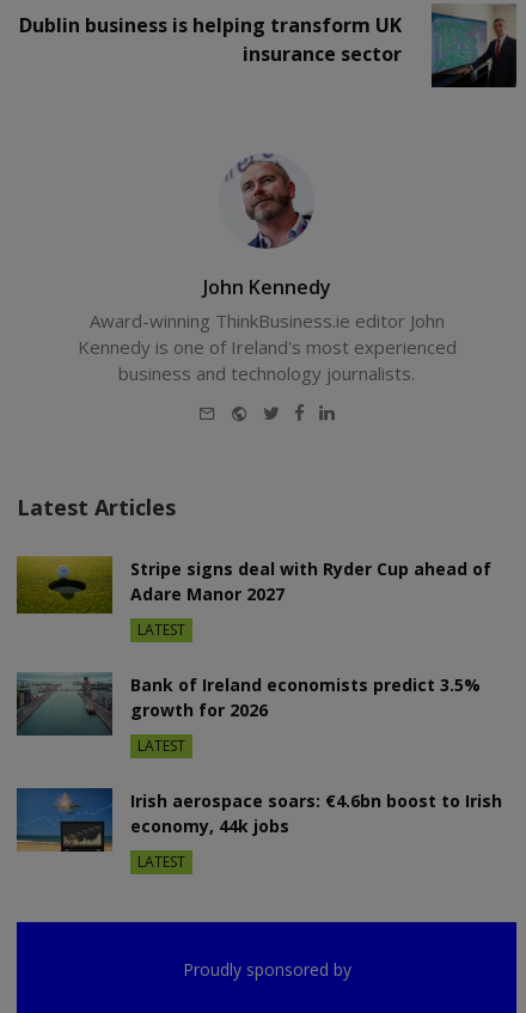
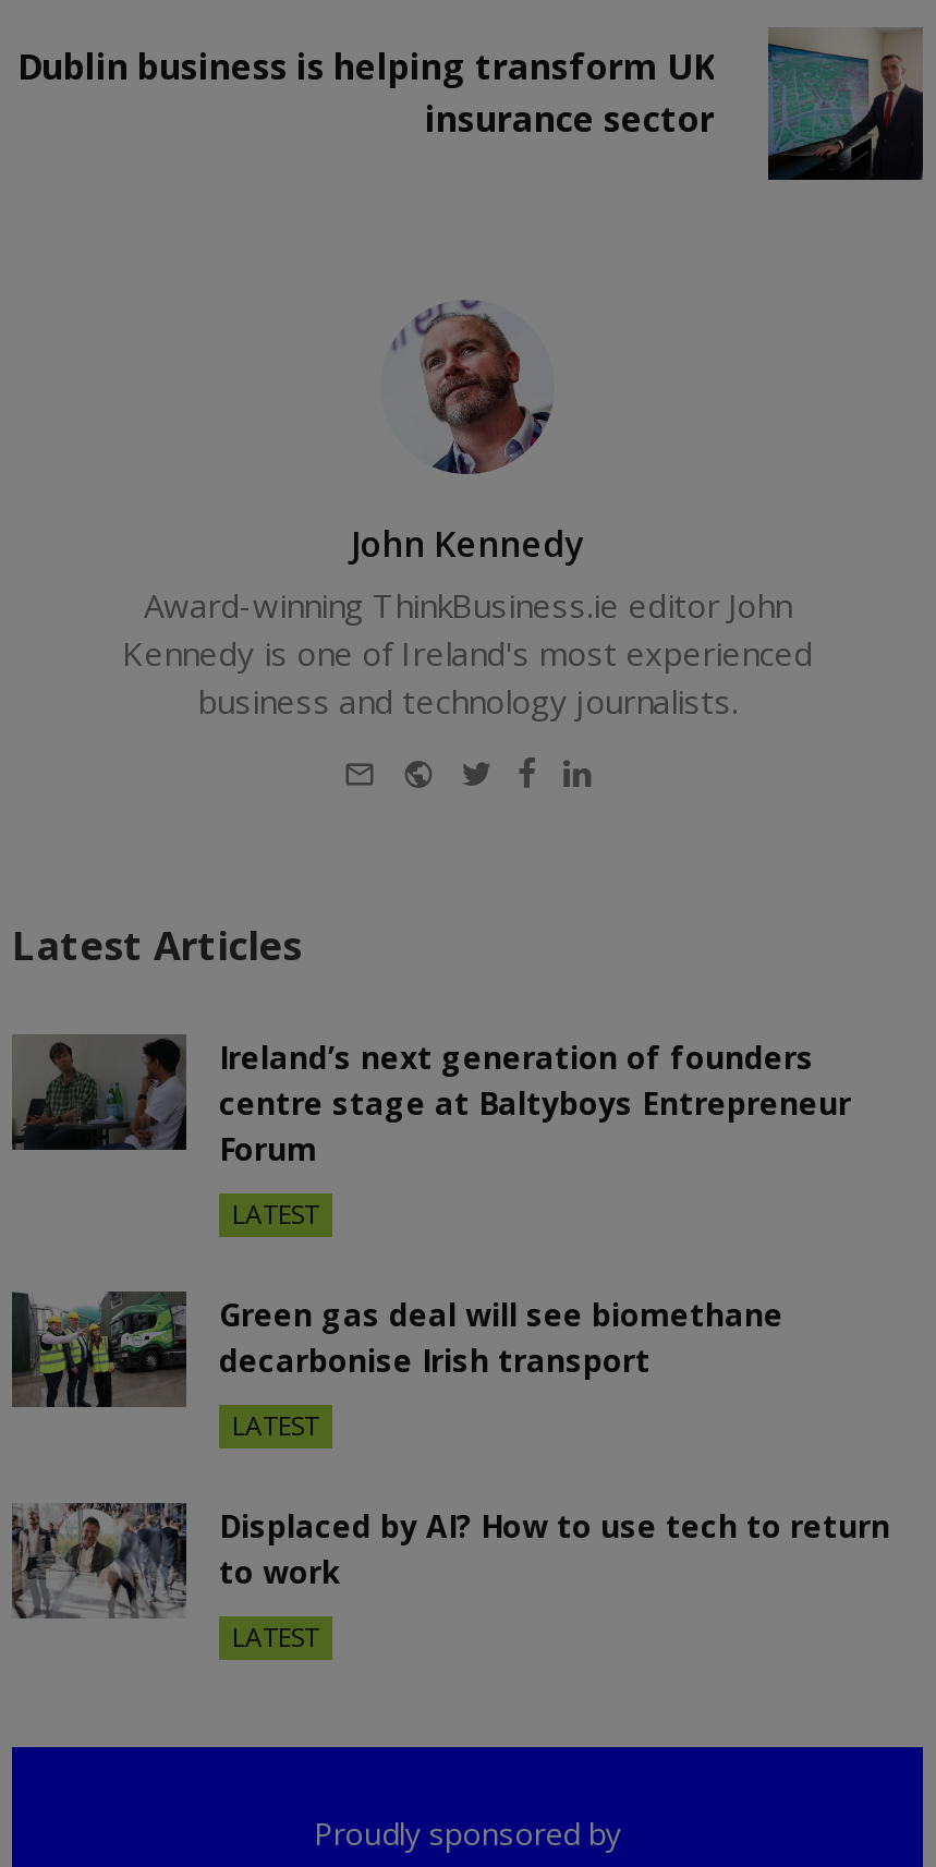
[16,555,491,615] [image] | Stripe signs deal with Ryder Cup ahead of | Adare Manor 2027 -> [12,1034,851,1170] [image] | Ireland’s next generation of founders | centre stage at Baltyboys Entrepreneur | Forum
[17,672,481,736] [image] | Bank of Ireland economists predict 3.5% | growth for 2026 -> [12,1292,783,1407] [image] | Green gas deal will see biomethane | decarbonise Irish transport
[16,787,502,853] [image] | Irish aerospace soars: €4.6bn boost to Irish | economy, 44k jobs -> [10,1501,890,1621] [image] | Displaced by AI? How to use tech to return | to work

